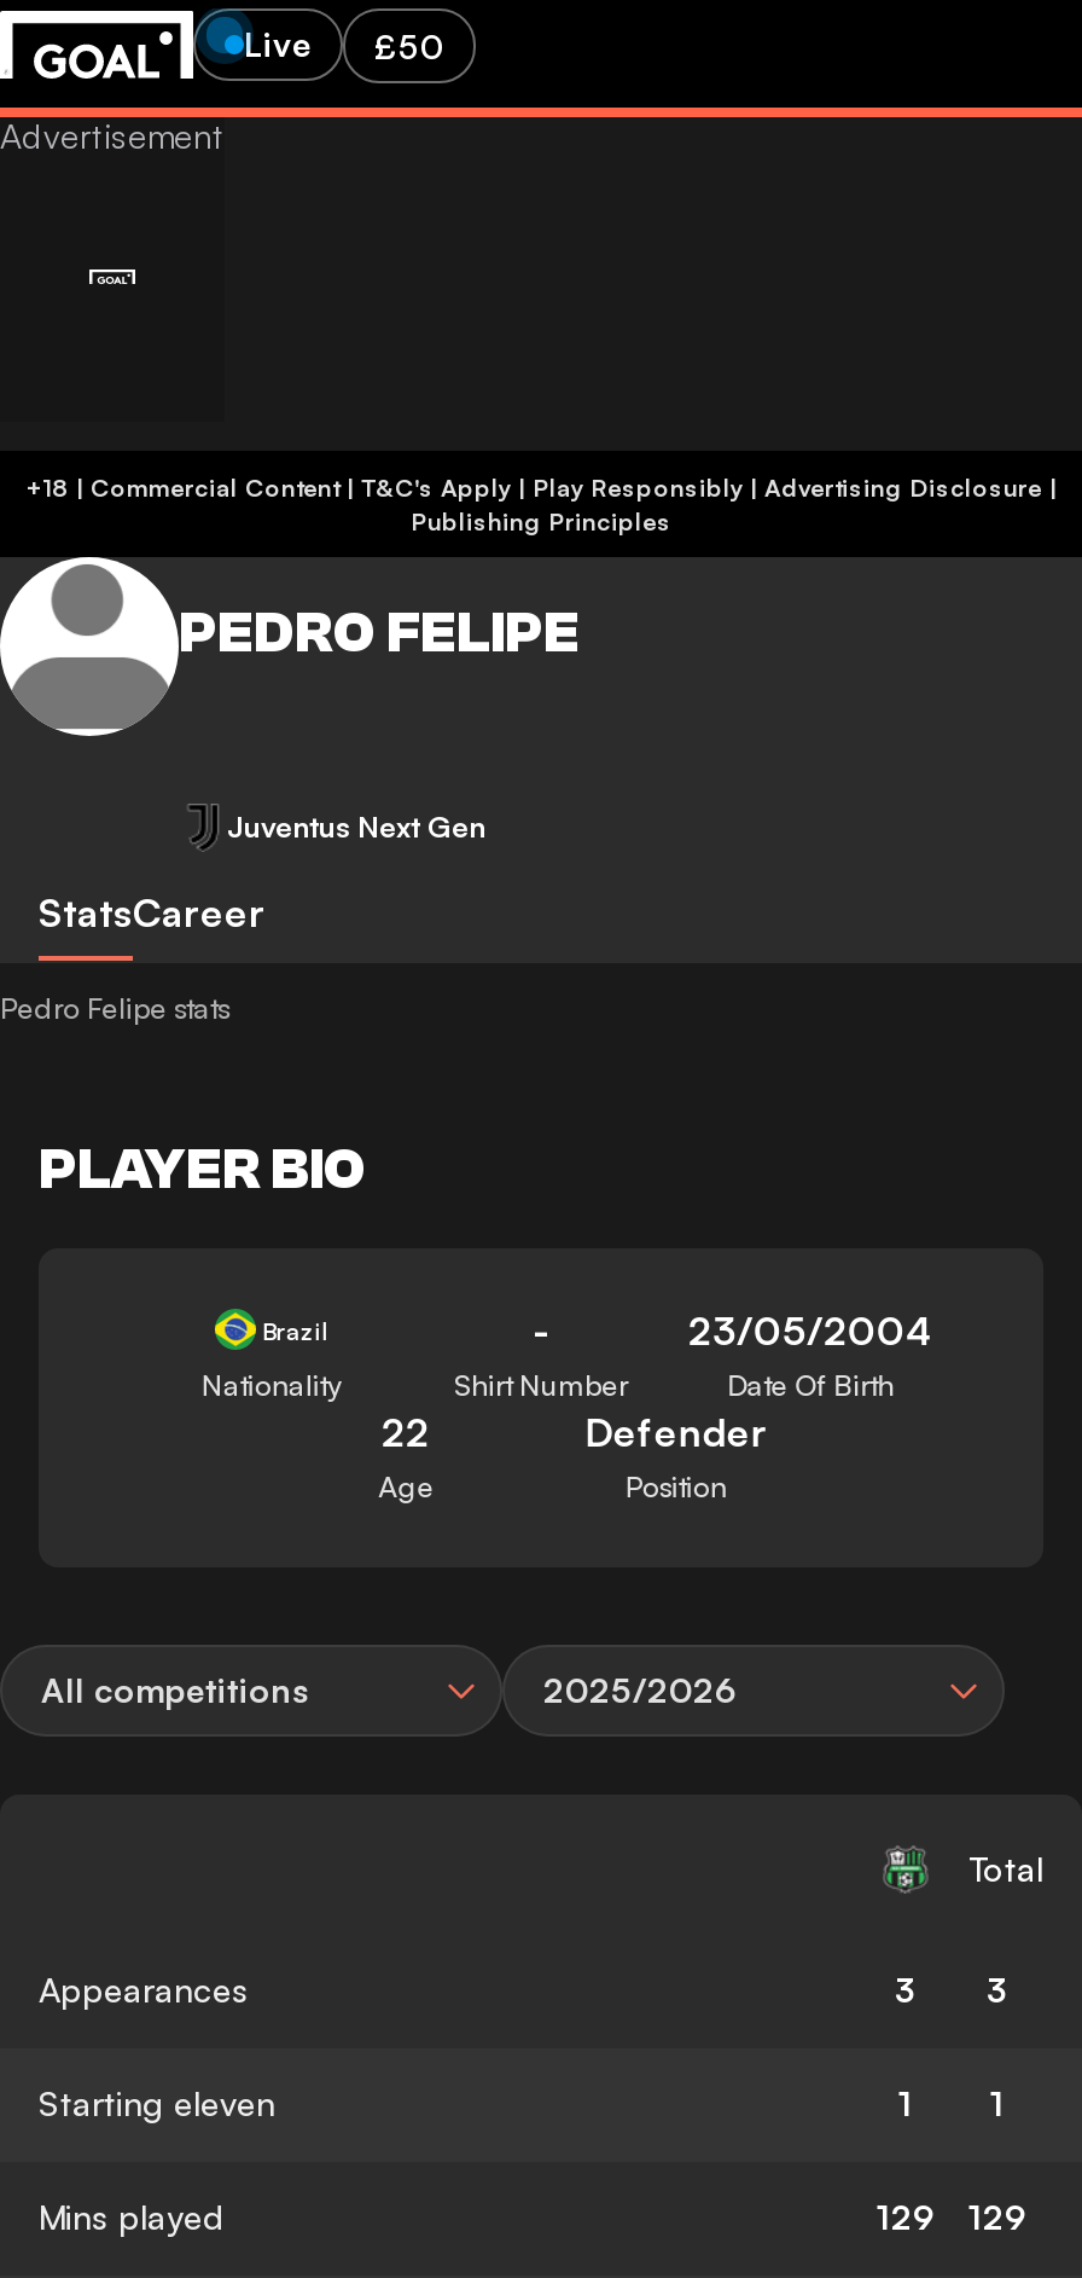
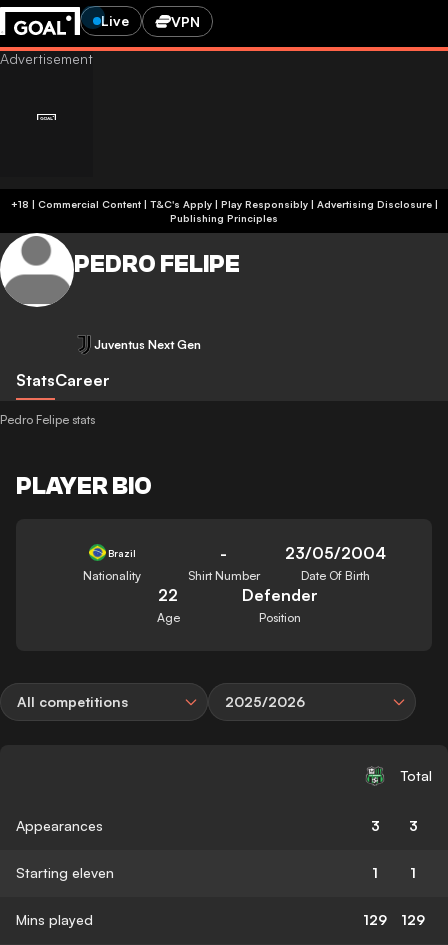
[374,24,444,65] £50 -> [171,12,200,29] VPN

